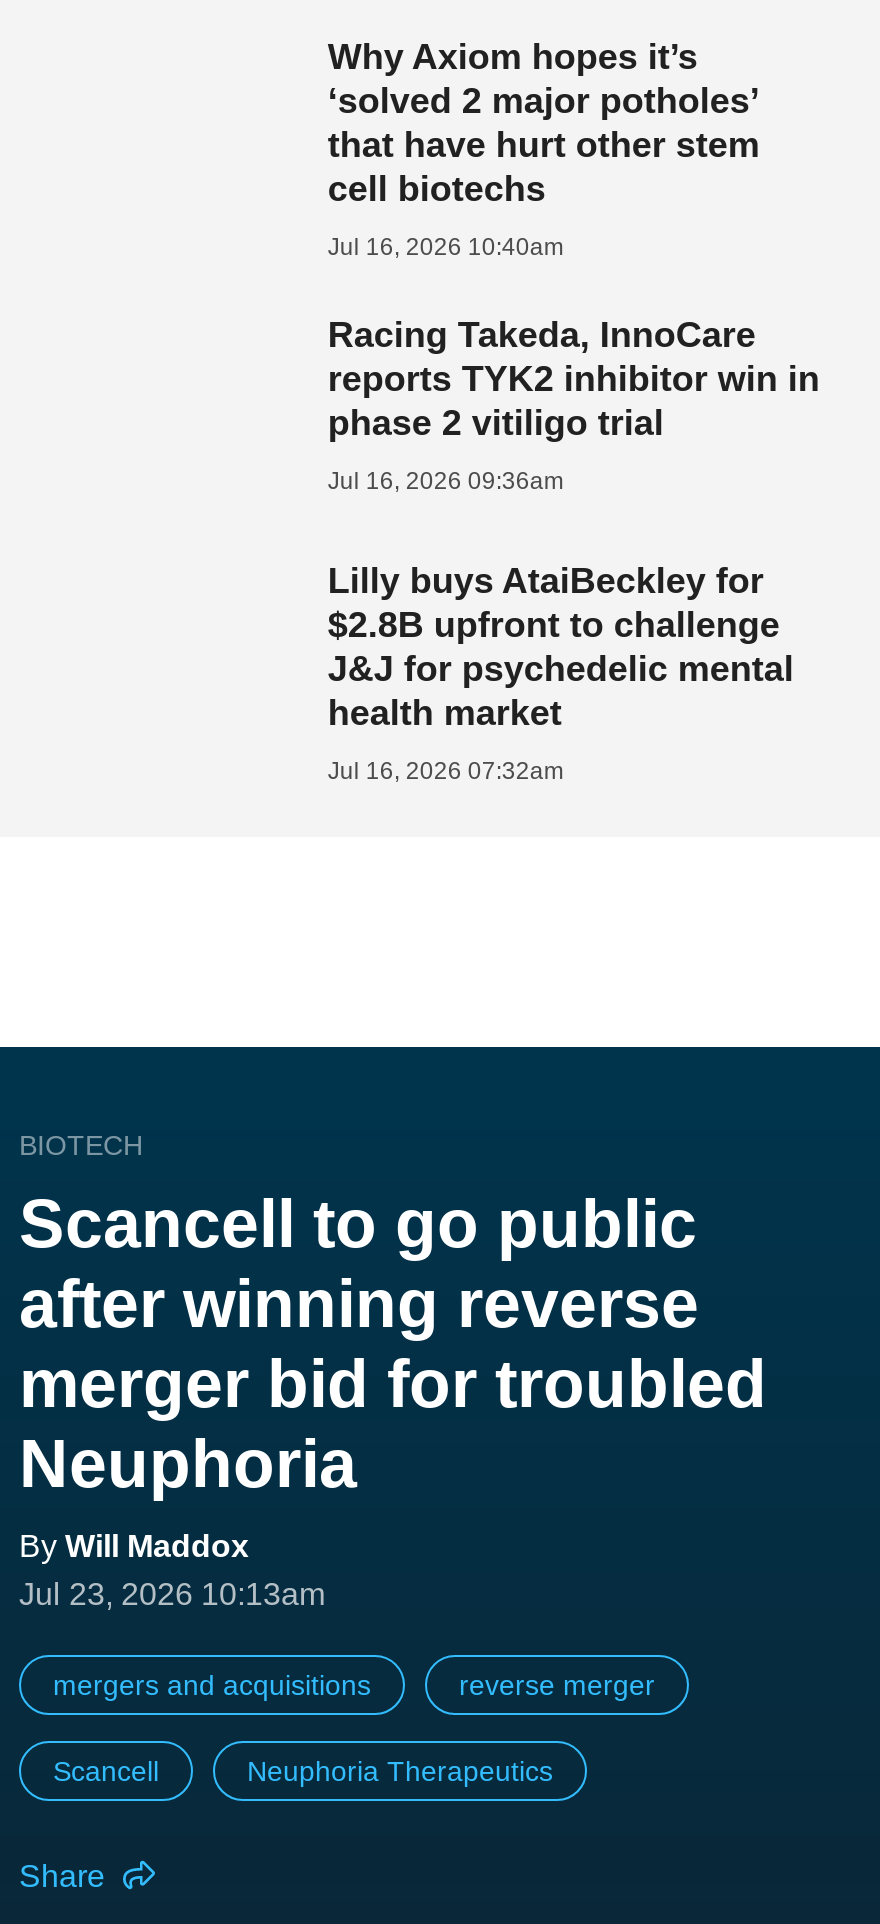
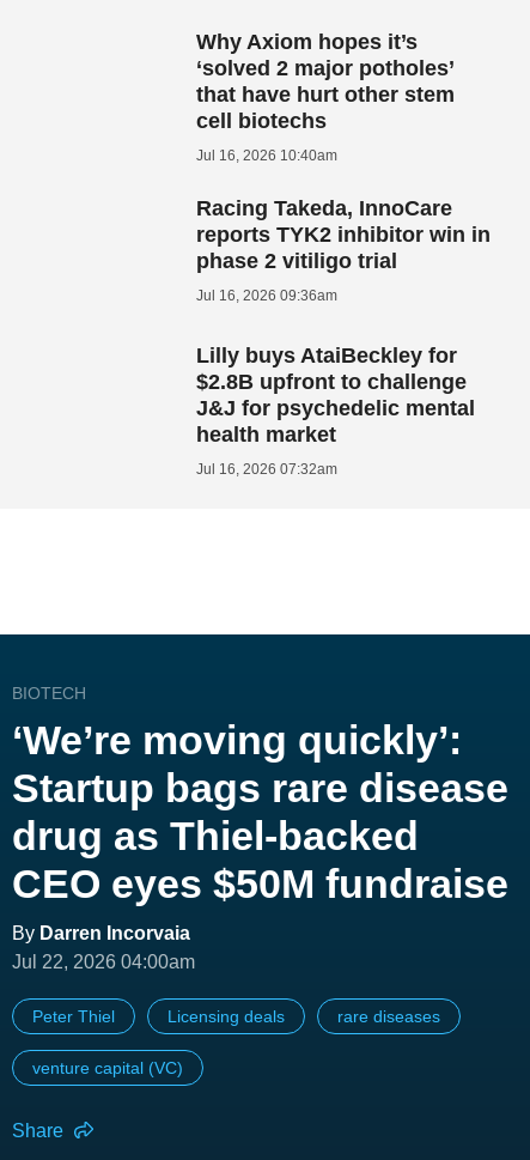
[19,1184,767,1610] Scancell to go public | after winning reverse | merger bid for troubled | Neuphoria | By Will Maddox | Jul 23, 2026 10:13am -> [12,717,508,972] ‘We’re moving quickly’: | Startup bags rare disease | drug as Thiel-backed | CEO eyes $50M fundraise | By Darren Incorvaia | Jul 22, 2026 04:00am
[53,1668,655,1700] mergers and acquisitions | reverse merger -> [32,1006,440,1026] Peter Thiel | Licensing deals | rare diseases
[53,1754,553,1786] Scancell | Neuphoria Therapeutics -> [32,1058,183,1077] venture capital (VC)

